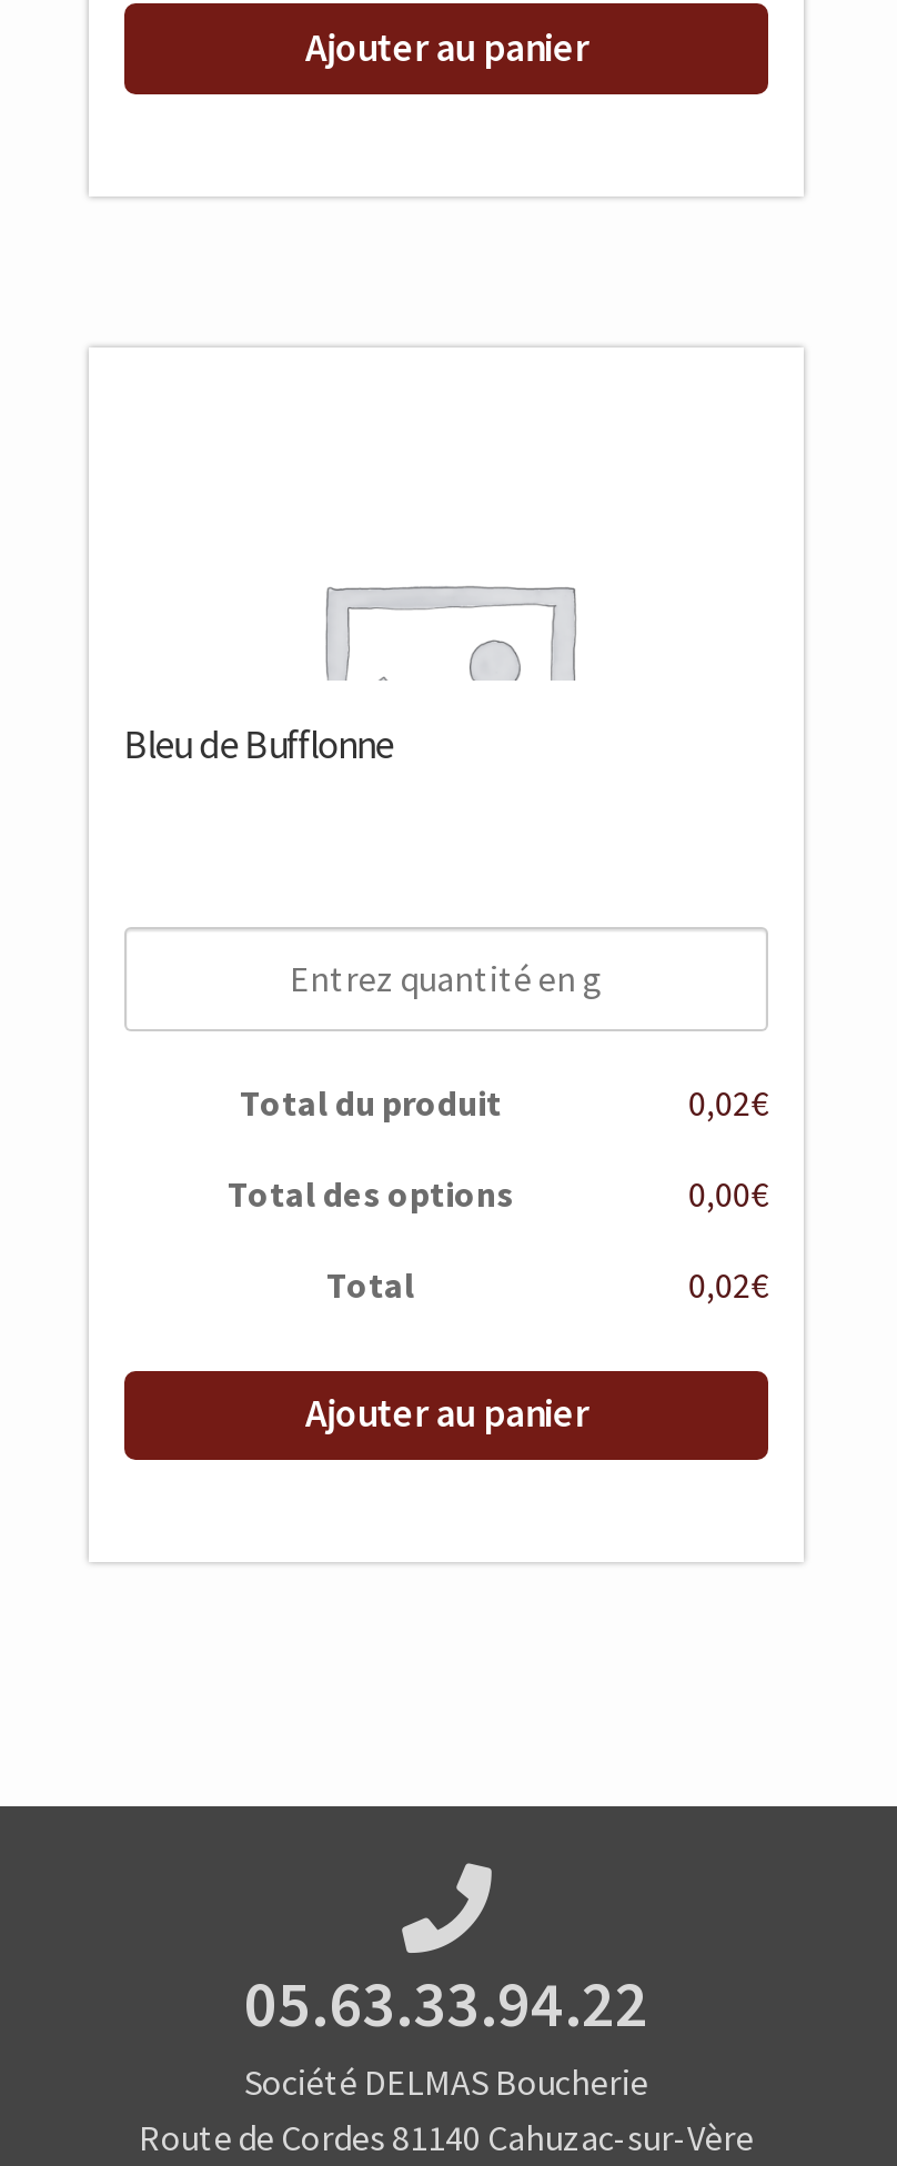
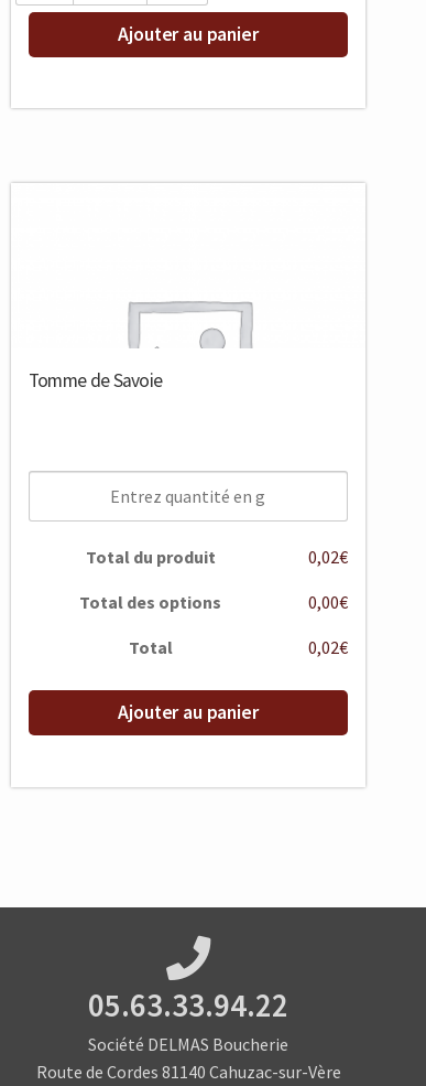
[124,720,393,769] Bleu de Bufflonne -> [29,368,162,392] Tomme de Savoie

